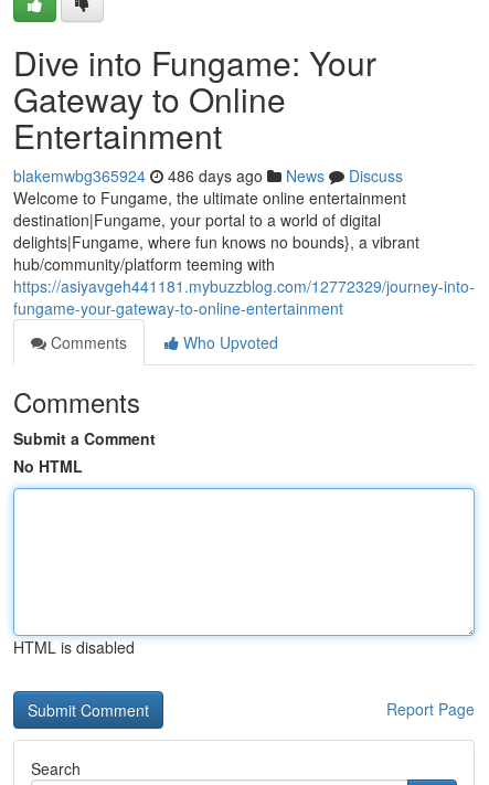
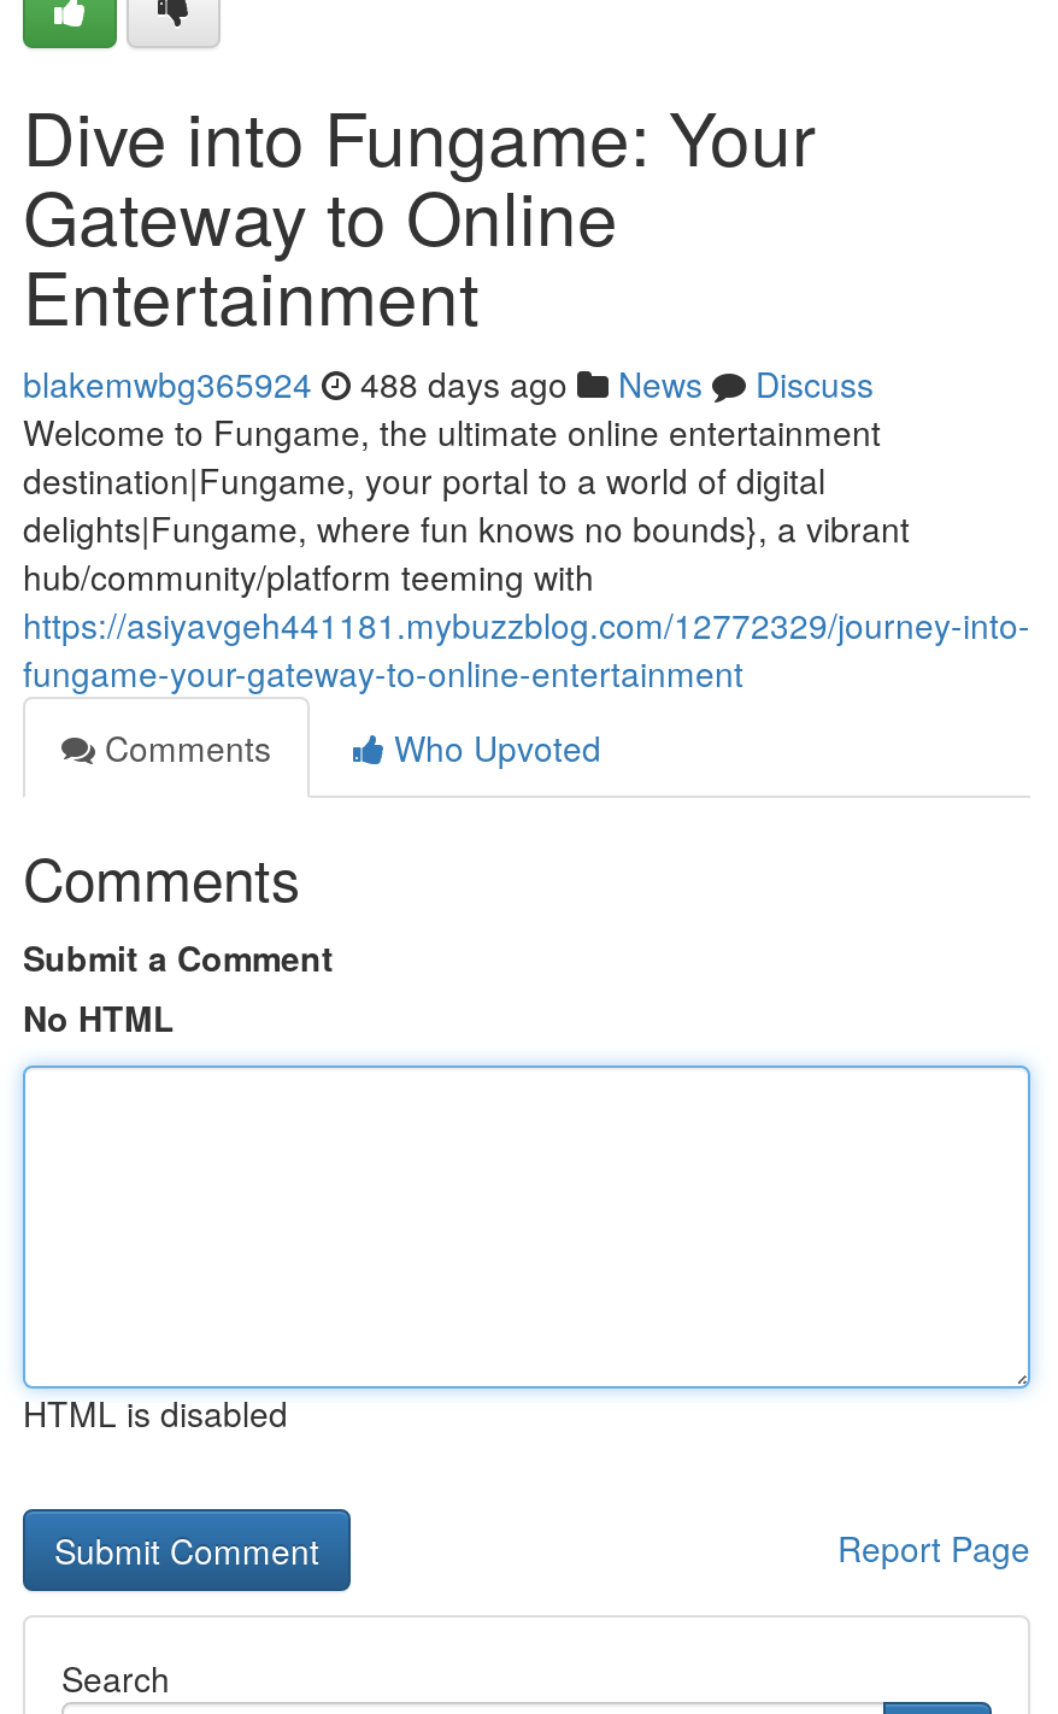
[13,165,403,187] blakemwbg365924 486 days ago News Discuss -> [23,359,874,407] blakemwbg365924 488 days ago News Discuss

